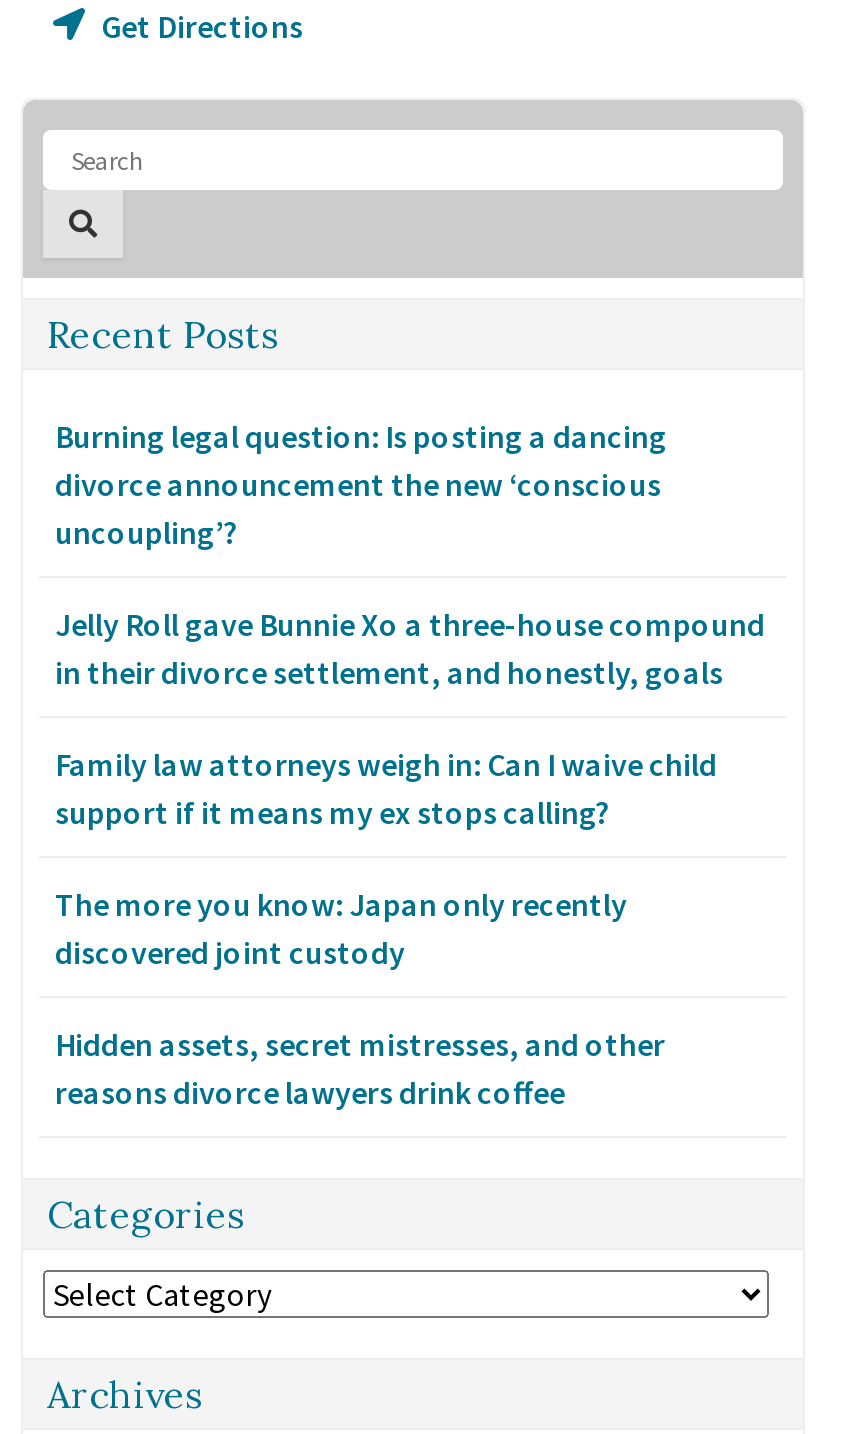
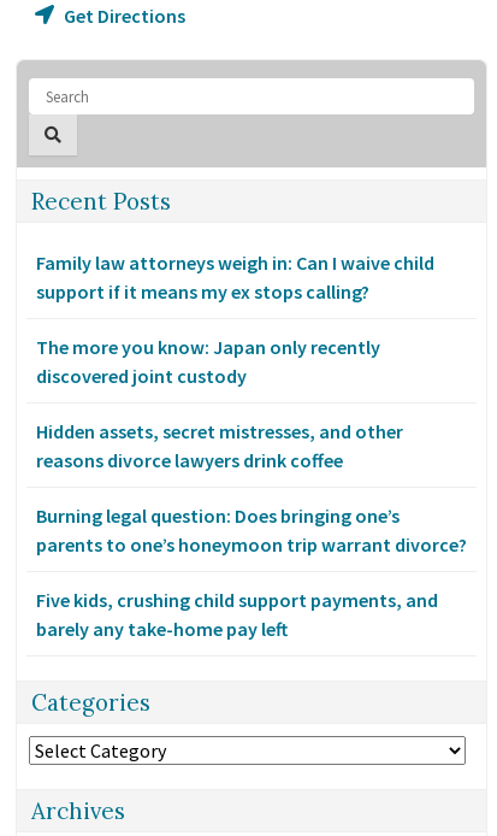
[55,416,765,692] Burning legal question: Is posting a dancing | divorce announcement the new ‘conscious | uncoupling’? | Jelly Roll gave Bunnie Xo a three-house compound | in their divorce settlement, and honestly, goals -> none
moved [55,744,717,1112] -> [36,251,434,472]: Family law attorneys weigh in: Can I waive child | support if it means my ex stops calling? | The more you know: Japan only recently | discovered joint custody | Hidden assets, secret mistresses, and other | reasons divorce lawyers drink coffee
none -> [36,504,467,641] Burning legal question: Does bringing one’s | parents to one’s honeymoon trip warrant divorce? | Five kids, crushing child support payments, and | barely any take-home pay left

